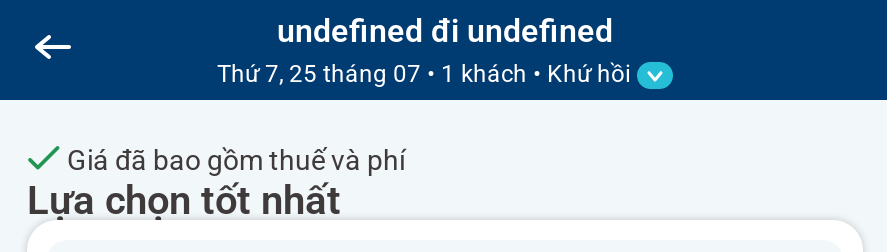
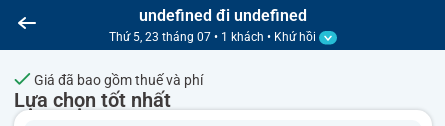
[231,60,637,88] Thứ 7, 25 tháng 07 • 1 khách • Khứ hồi -> [116,30,319,44] Thứ 5, 23 tháng 07 • 1 khách • Khứ hồi

